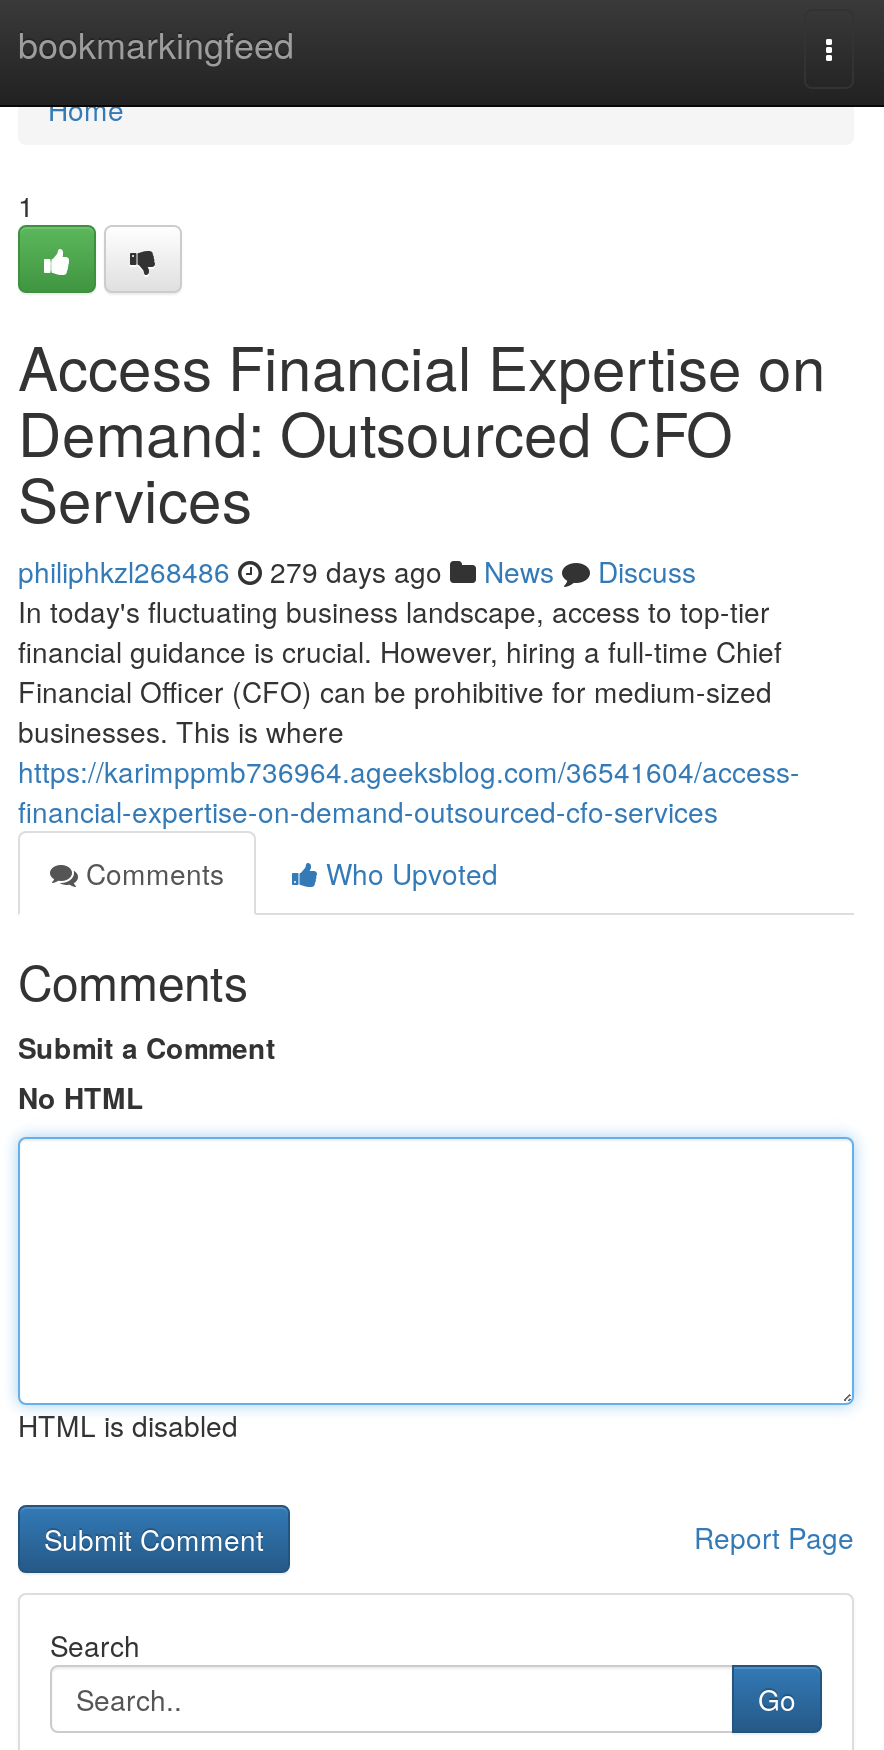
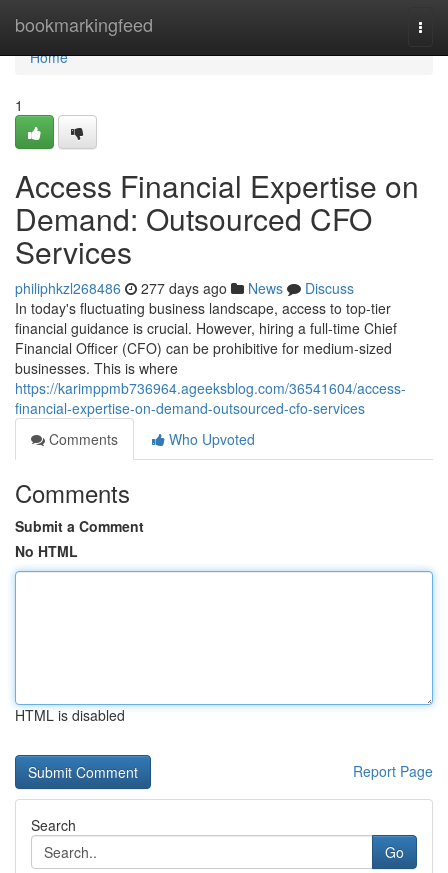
[18,551,696,591] philiphkzl268486 279 days ago News Discuss -> [15,278,354,298] philiphkzl268486 277 days ago News Discuss

